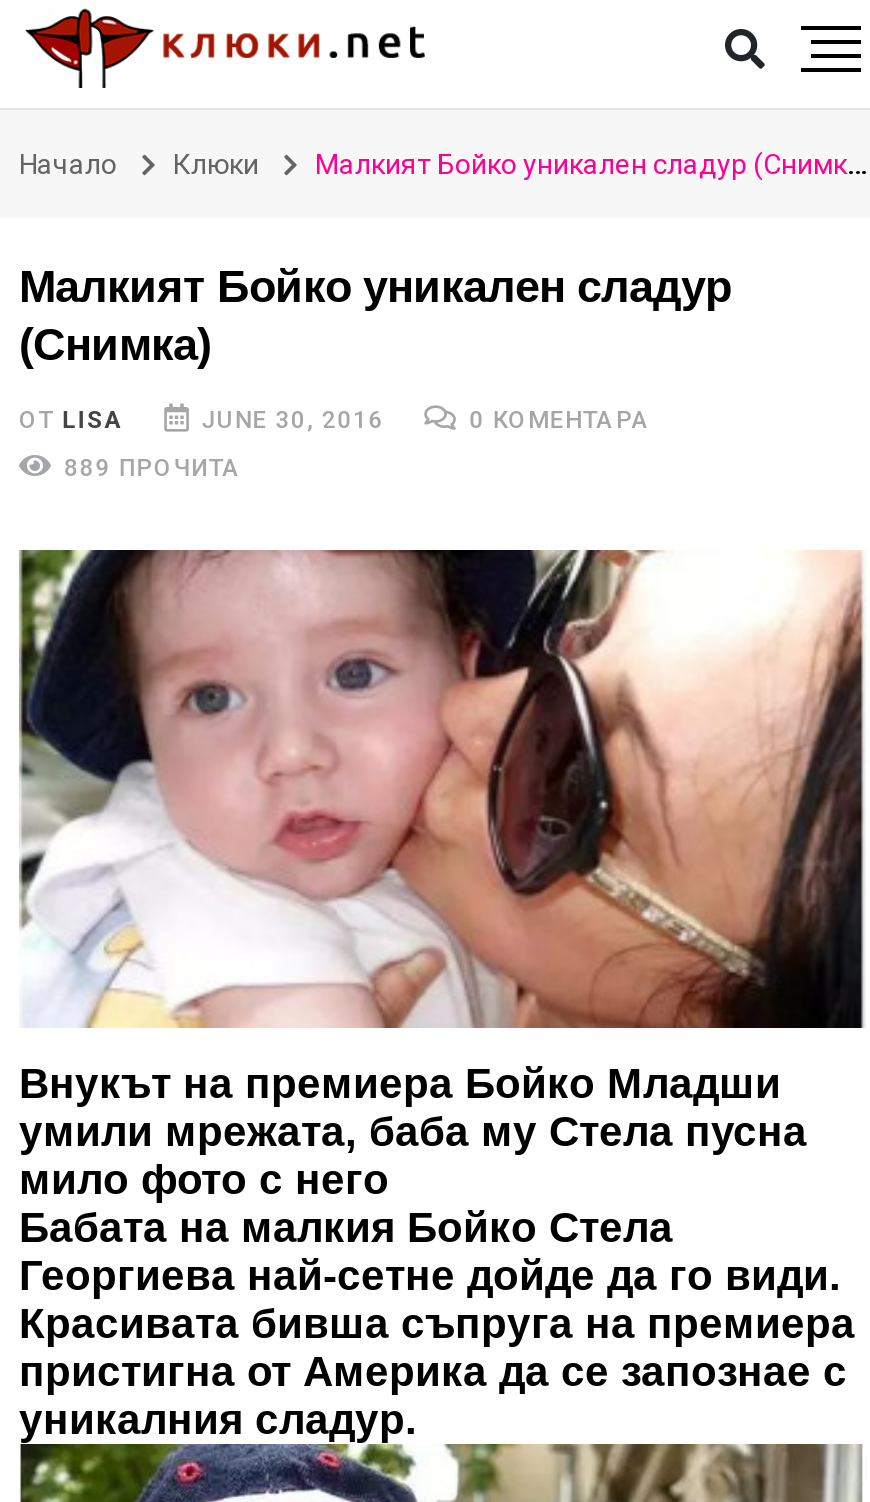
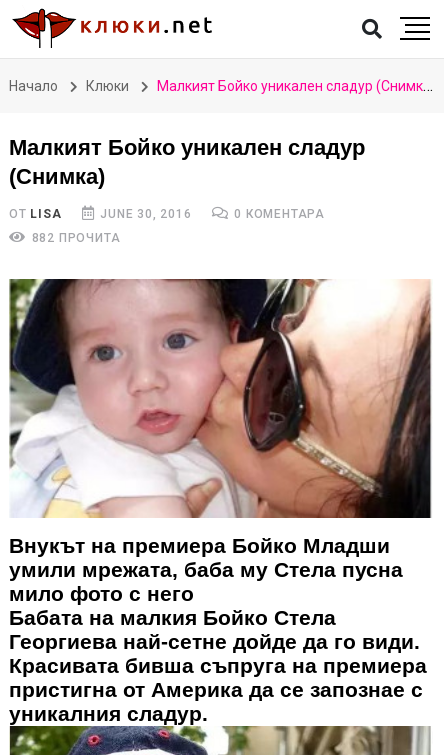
[57,454,242,482] 889 ПРОЧИТА -> [28,231,120,245] 882 ПРОЧИТА

